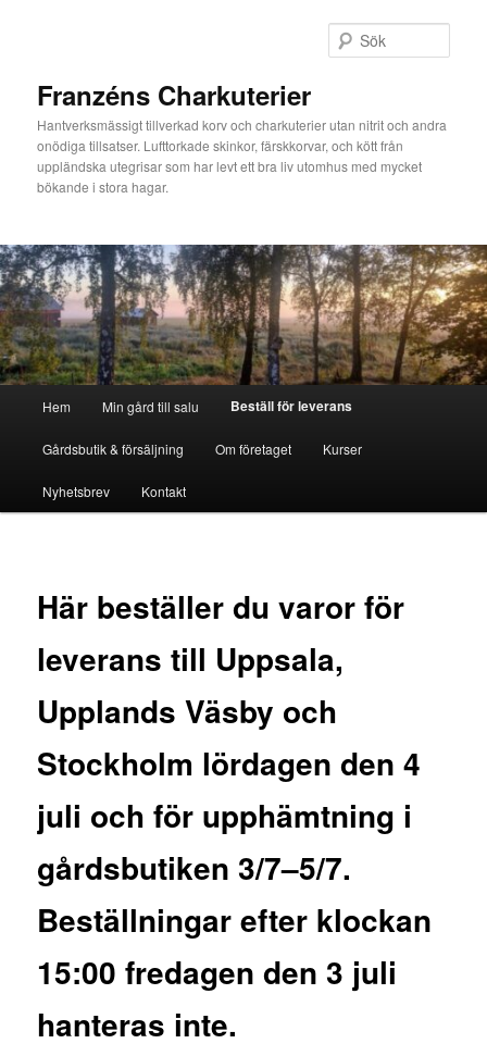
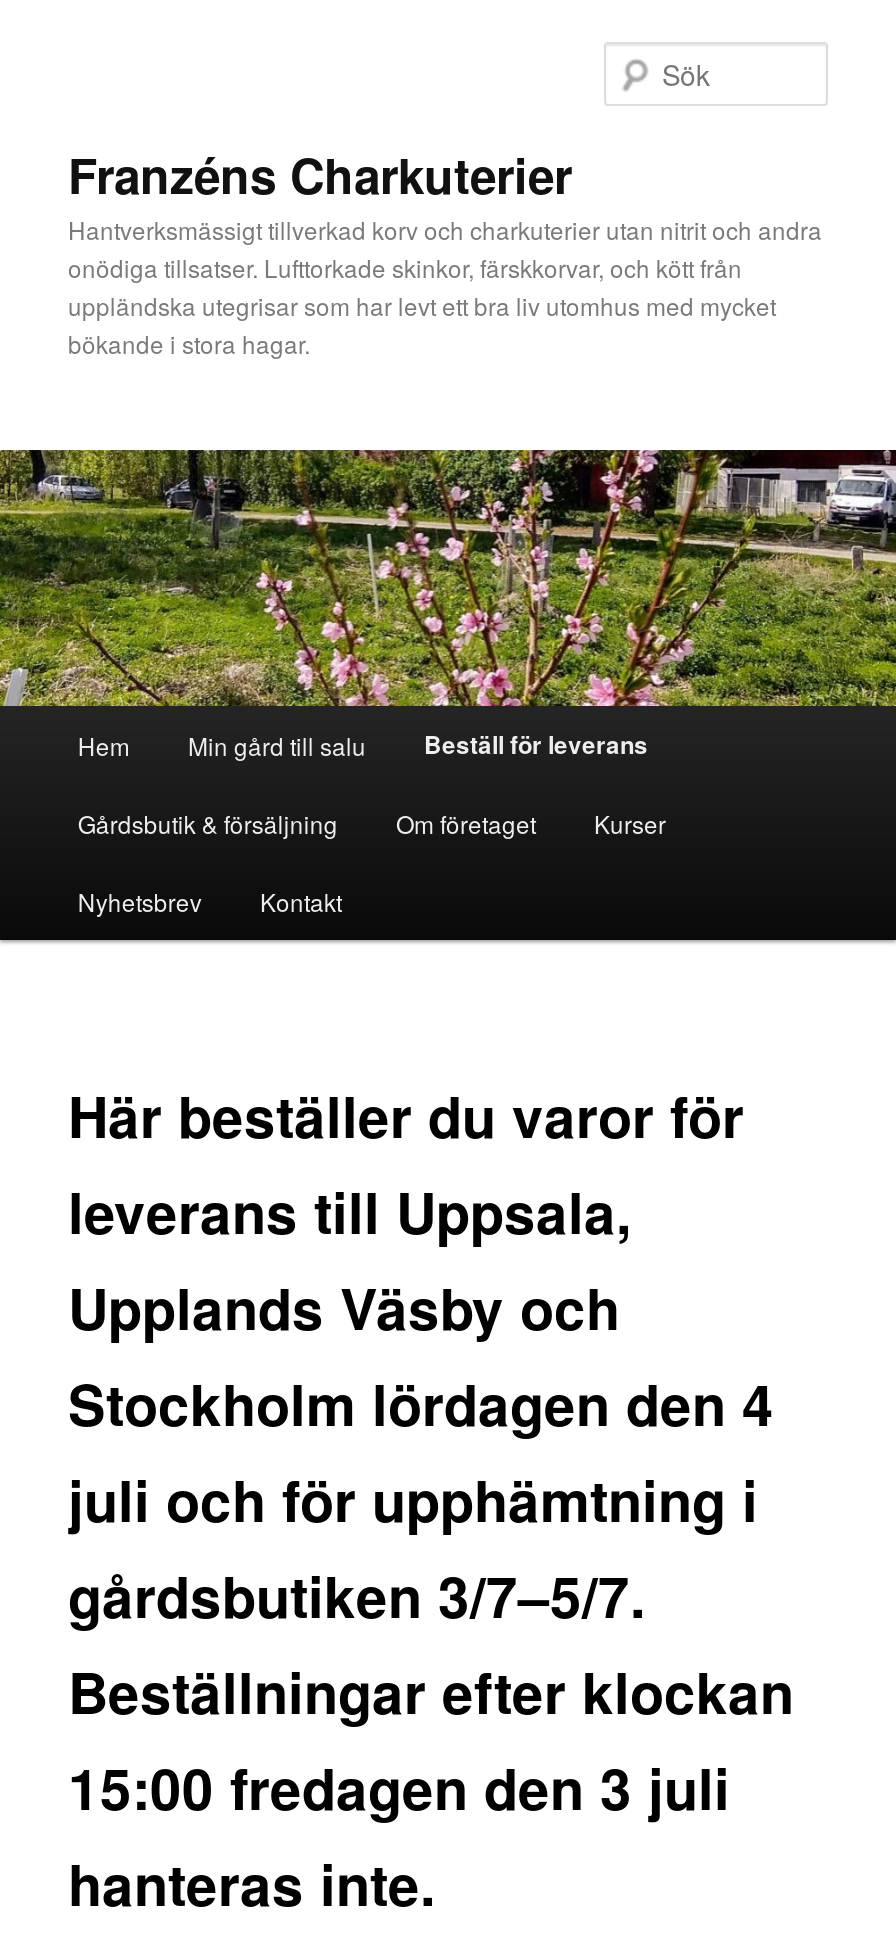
[3,244,484,385] [image] -> [6,448,890,708] [image]

